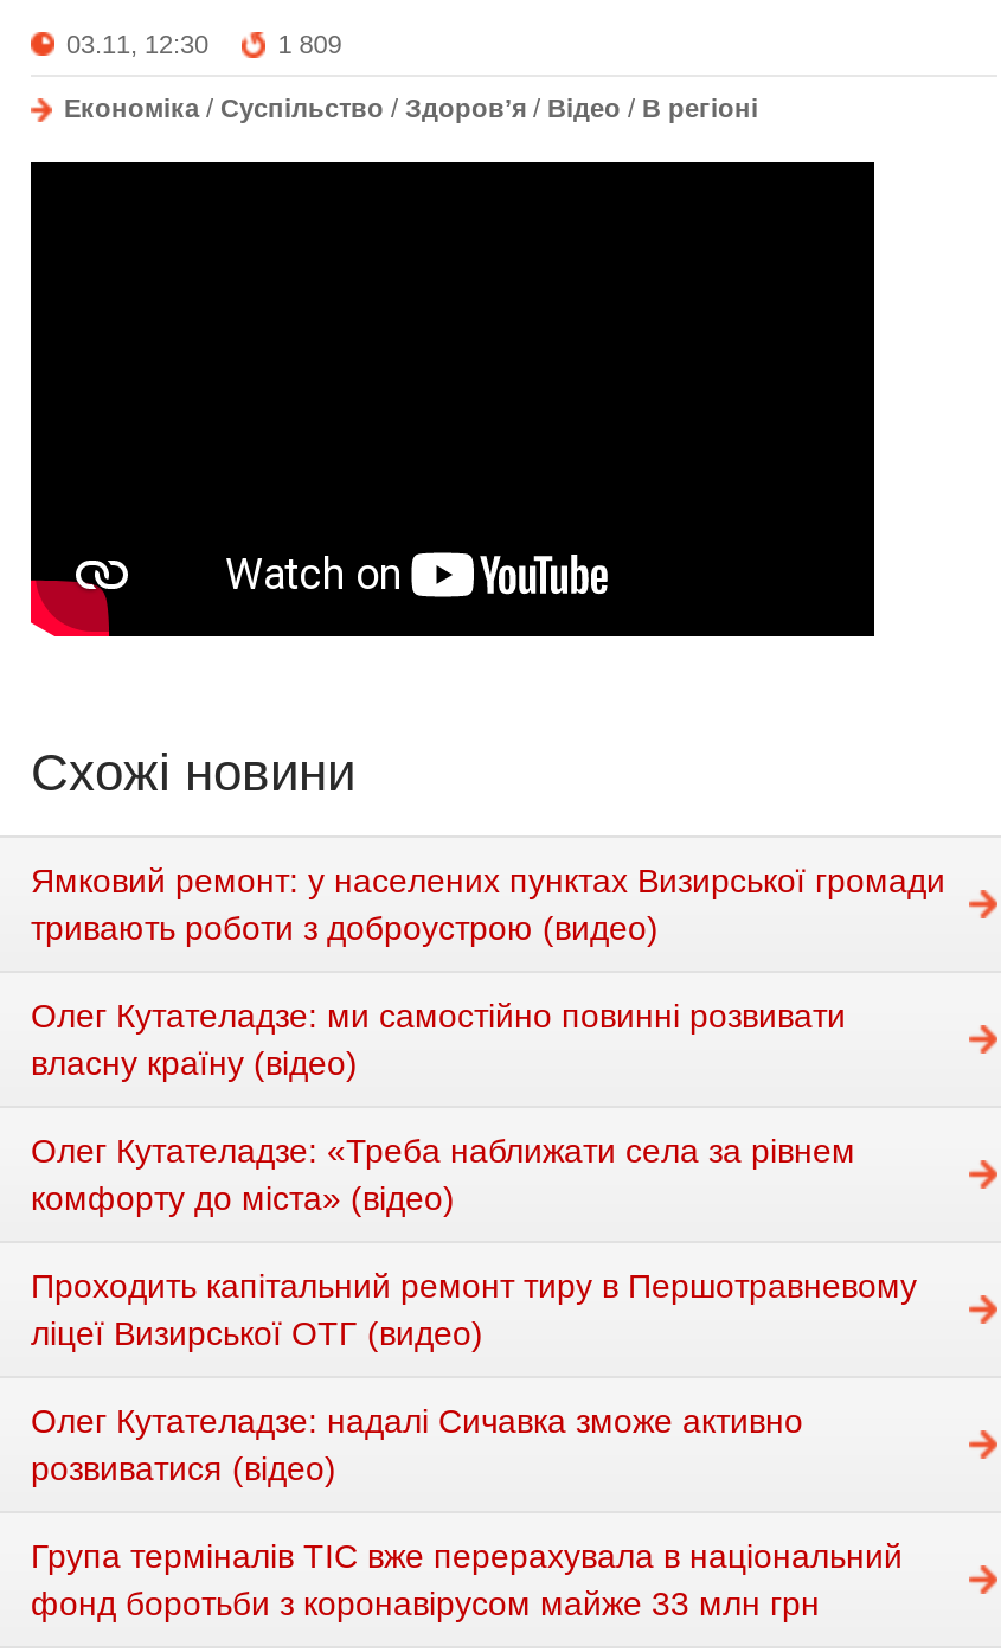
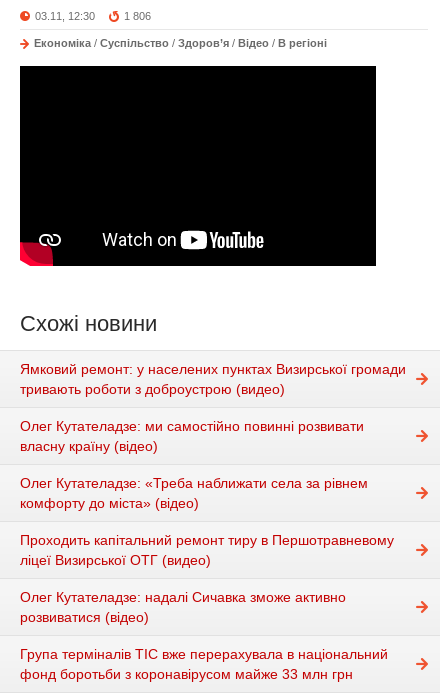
[278,29,342,58] 1 809 -> [124,10,151,22] 1 806

